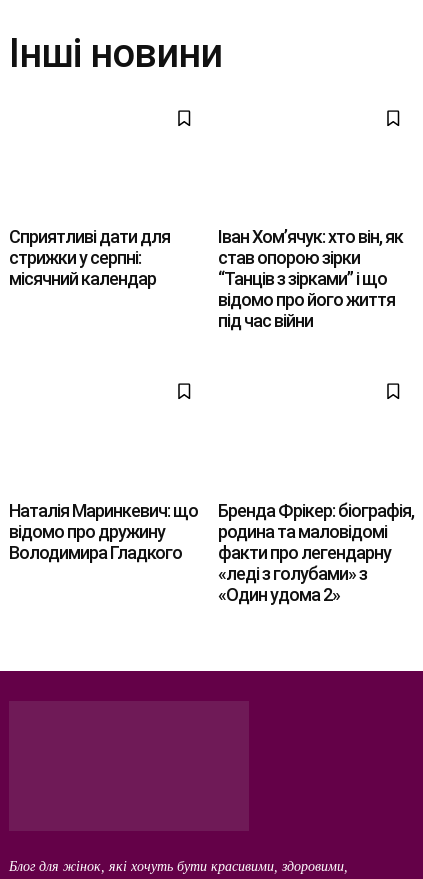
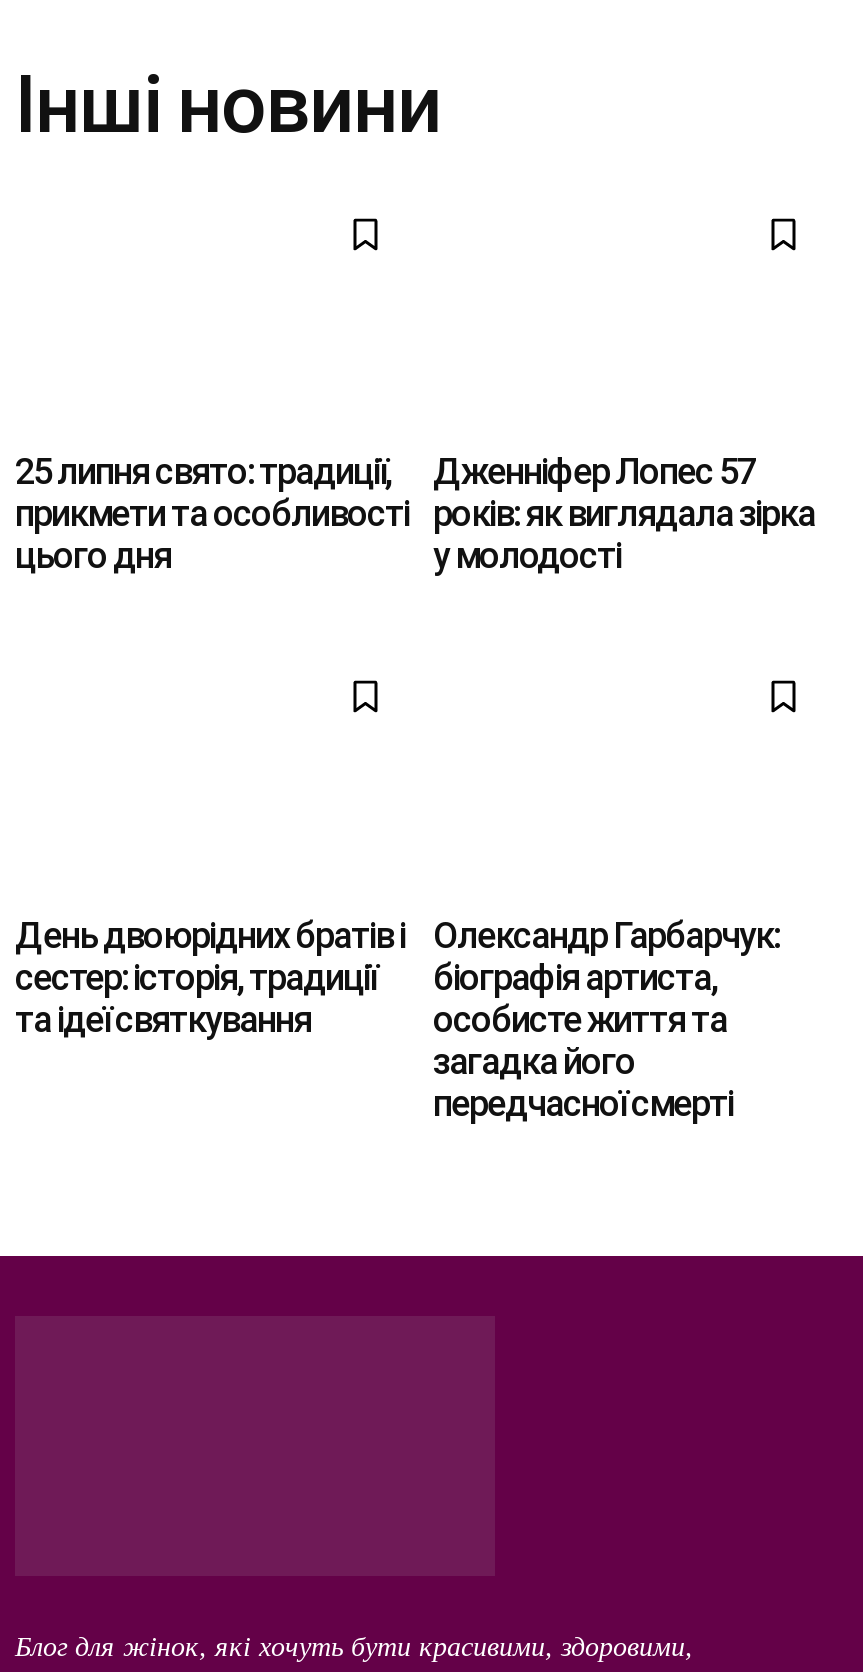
[9,226,170,289] Сприятливі дати для | стрижки у серпні: | місячний календар -> [15,451,409,577] 25 липня свято: традиції, | прикмети та особливості | цього дня
[218,226,403,331] Іван Хом’ячук: хто він, як | став опорою зірки | “Танців з зірками” і що | відомо про його життя | під час війни -> [433,451,815,577] Дженніфер Лопес 57 | років: як виглядала зірка | у молодості
[9,500,198,563] Наталія Маринкевич: що | відомо про дружину | Володимира Гладкого -> [15,914,405,1040] День двоюрідних братів і | сестер: історія, традиції | та ідеї святкування
[218,500,414,605] Бренда Фрікер: біографія, | родина та маловідомі | факти про легендарну | «леді з голубами» з | «Один удома 2» -> [433,914,779,1124] Олександр Гарбарчук: | біографія артиста, | особисте життя та | загадка його | передчасної смерті

